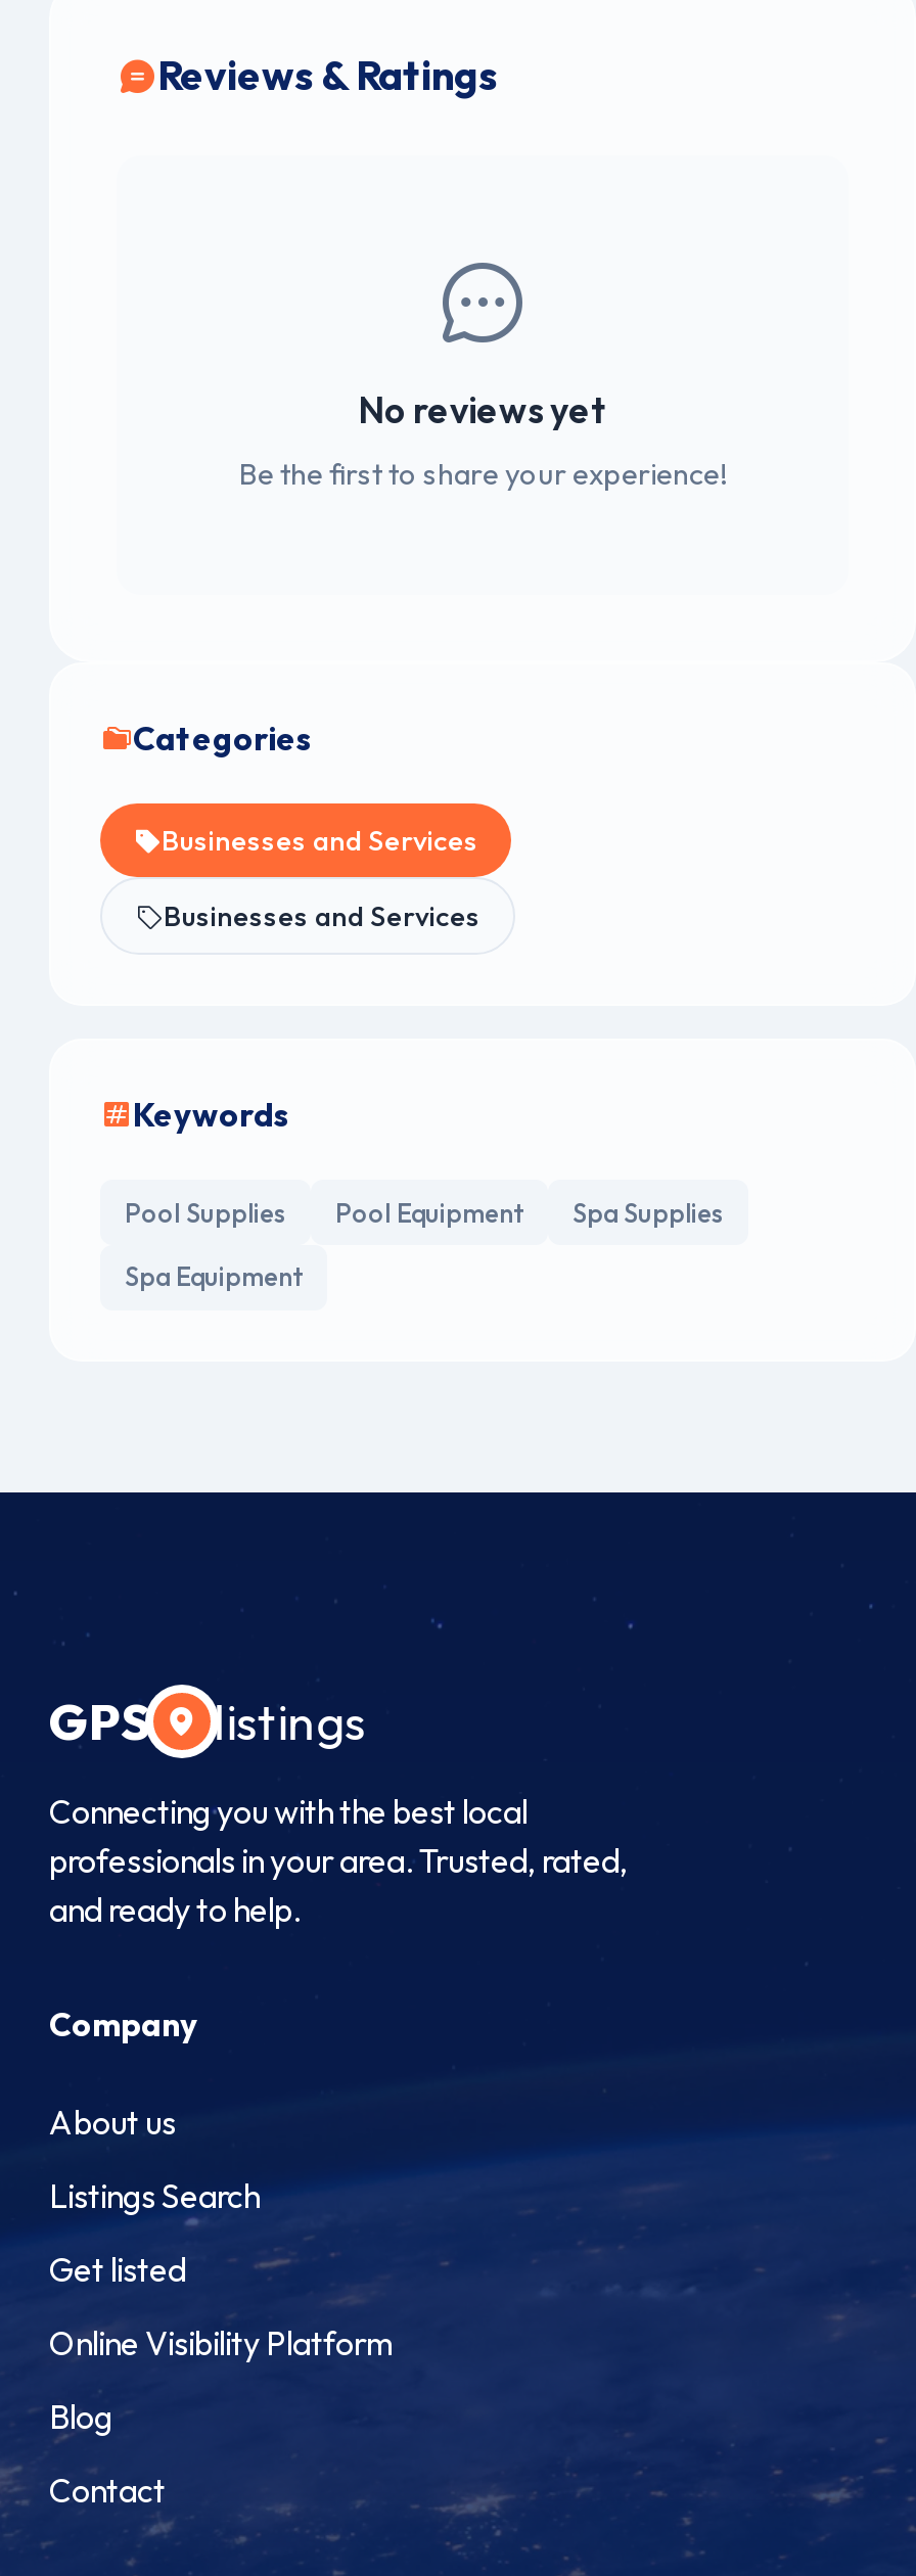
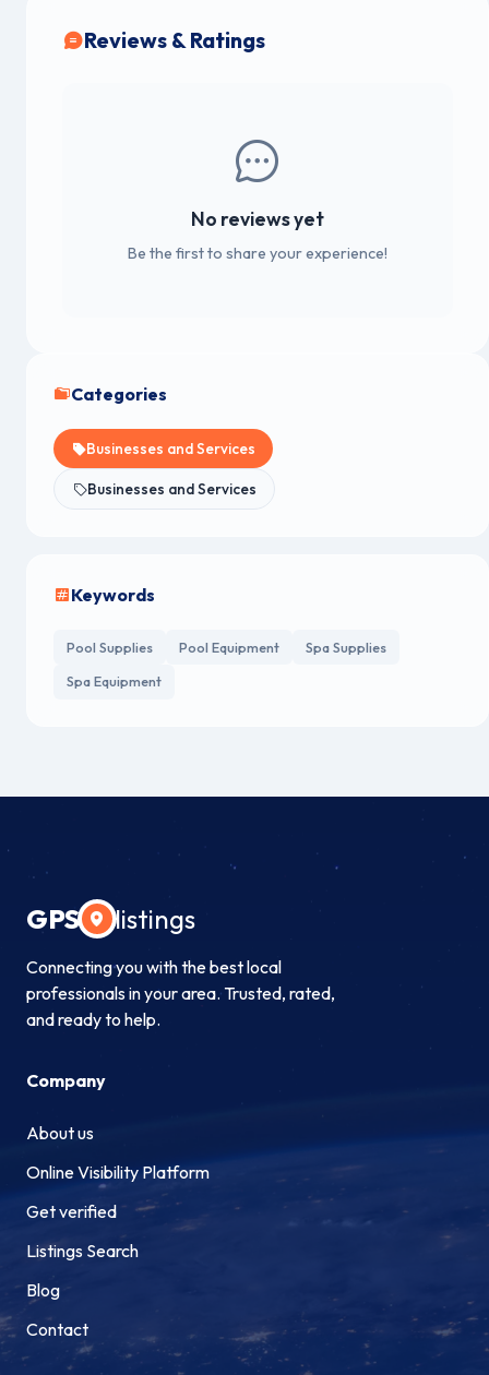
moved [49,2175,260,2216] -> [26,1239,139,1261]: Listings Search
[49,2248,186,2289] Get listed -> none
moved [49,2322,393,2363] -> [26,1161,210,1183]: Online Visibility Platform
none -> [26,1200,117,1222] Get verified

